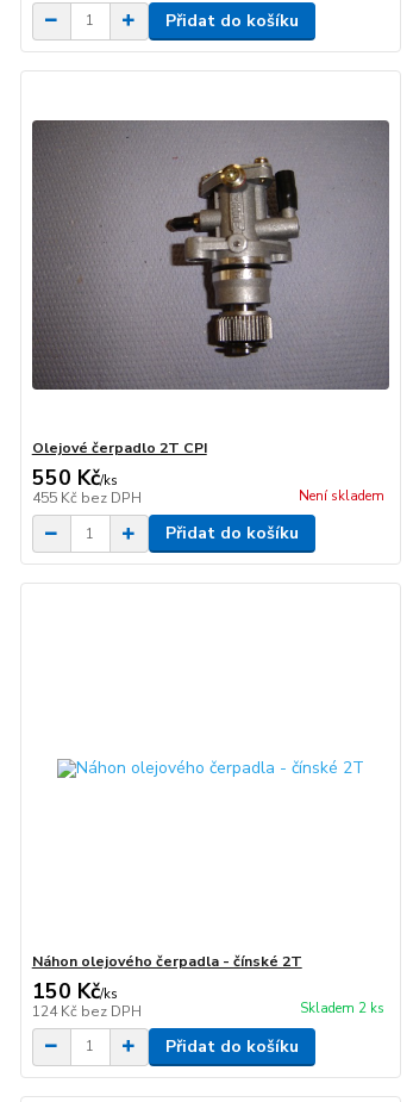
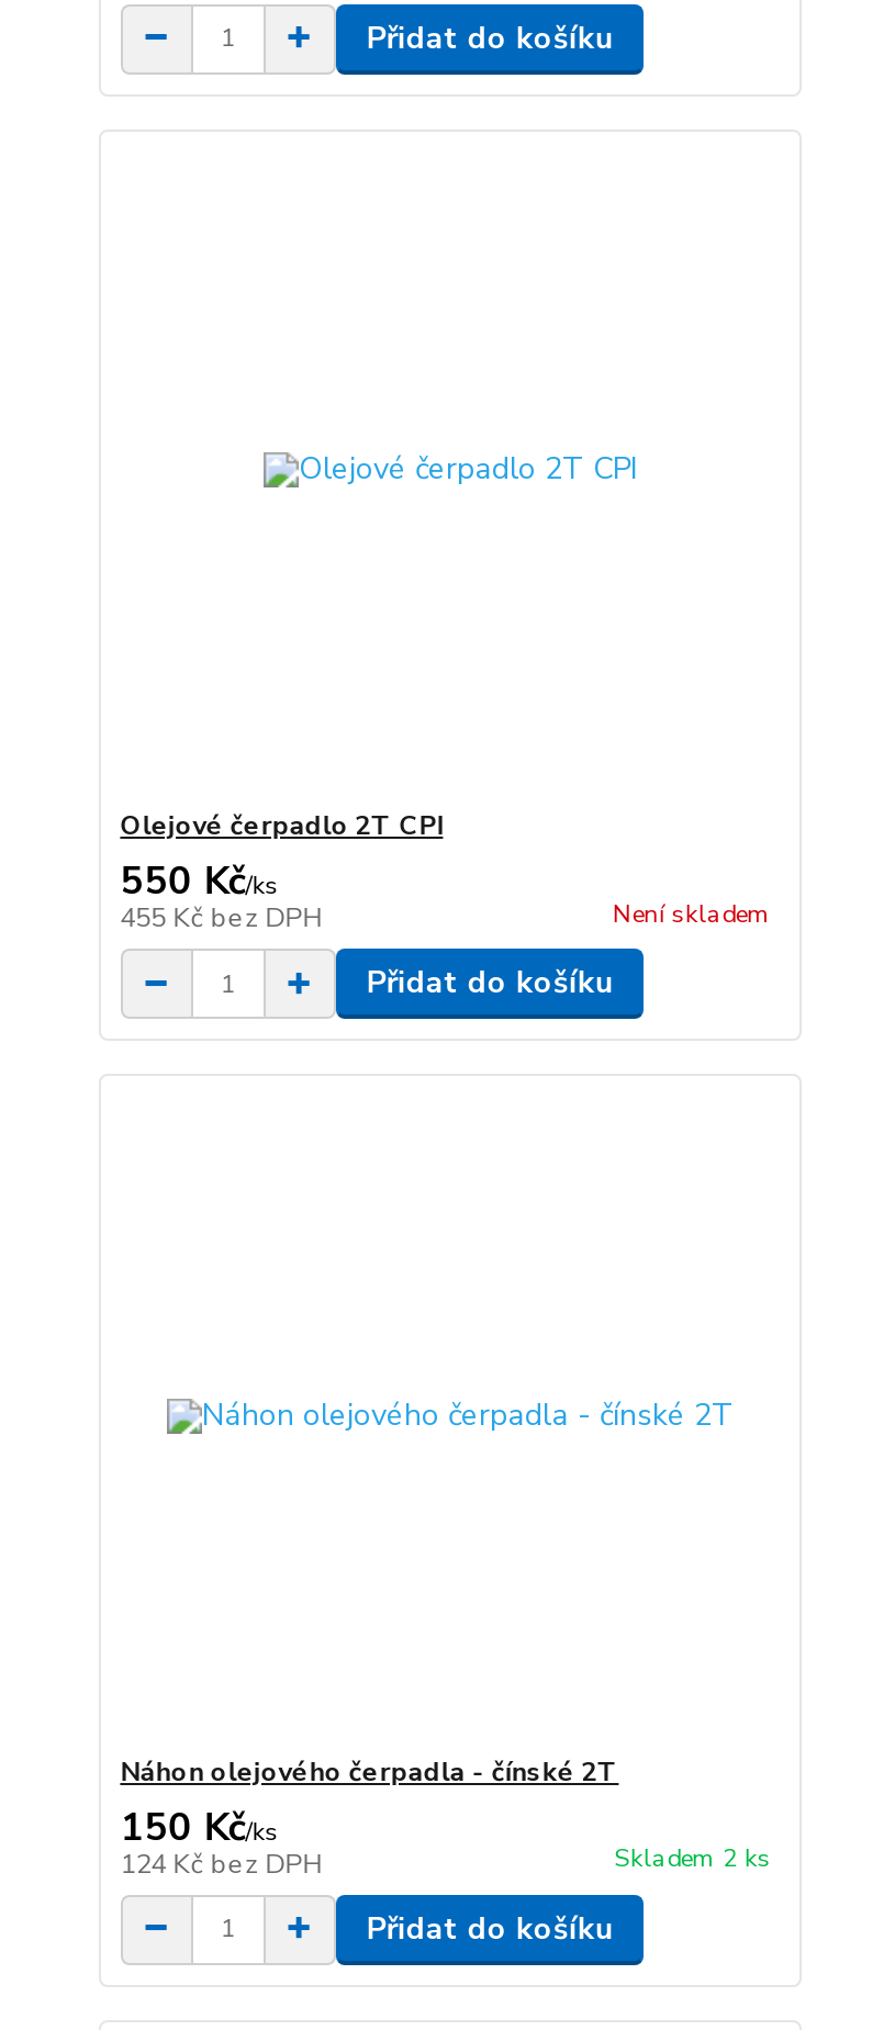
[31,119,390,391] [image] -> none

